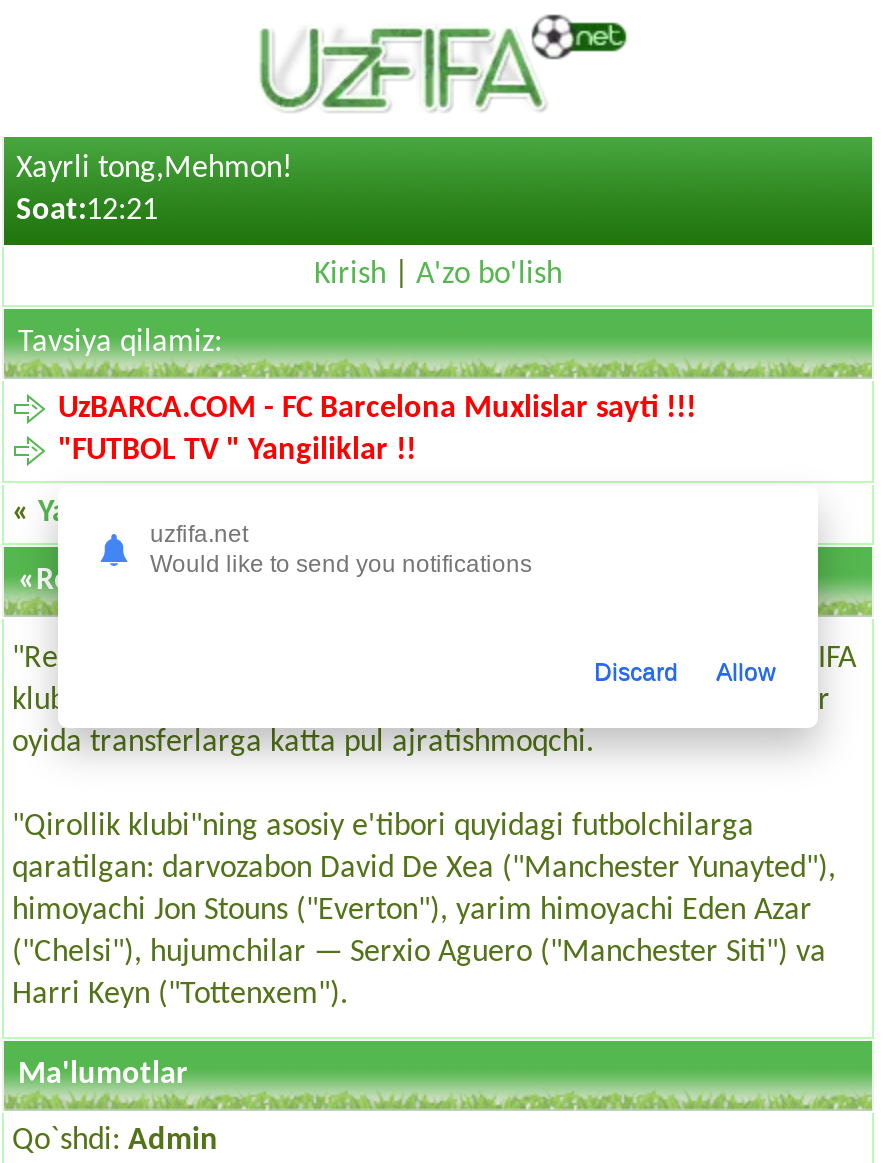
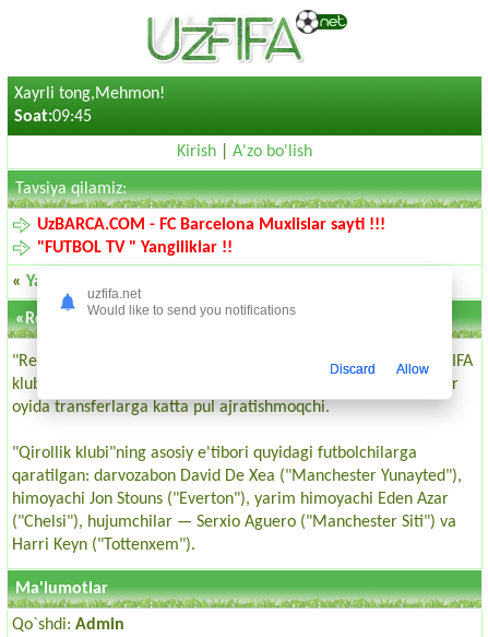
[16,195,158,227] Soat:12:21 -> [14,108,92,126] Soat:09:45

